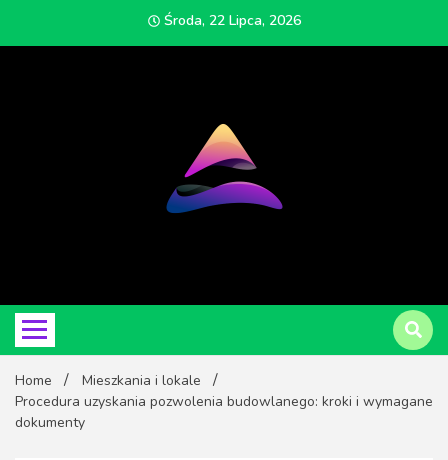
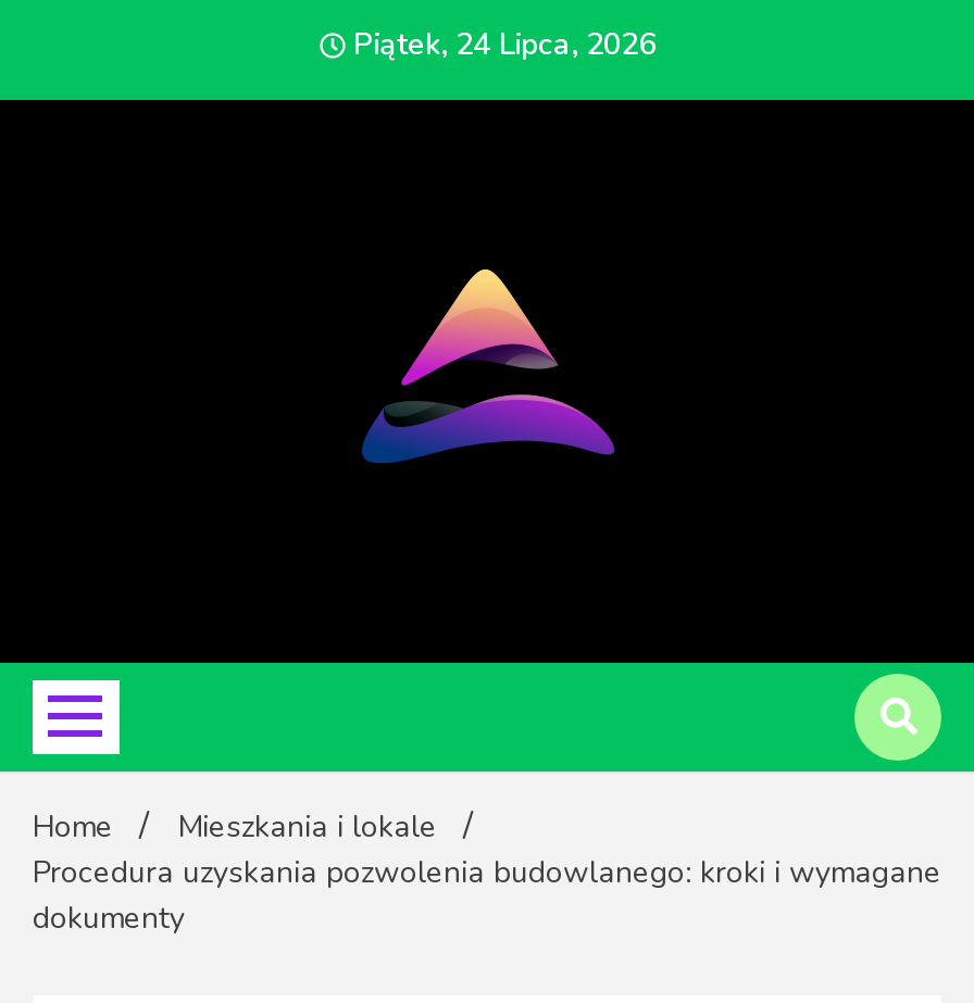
[159,11,300,30] Środa, 22 Lipca, 2026 -> [345,24,655,65] Piątek, 24 Lipca, 2026

